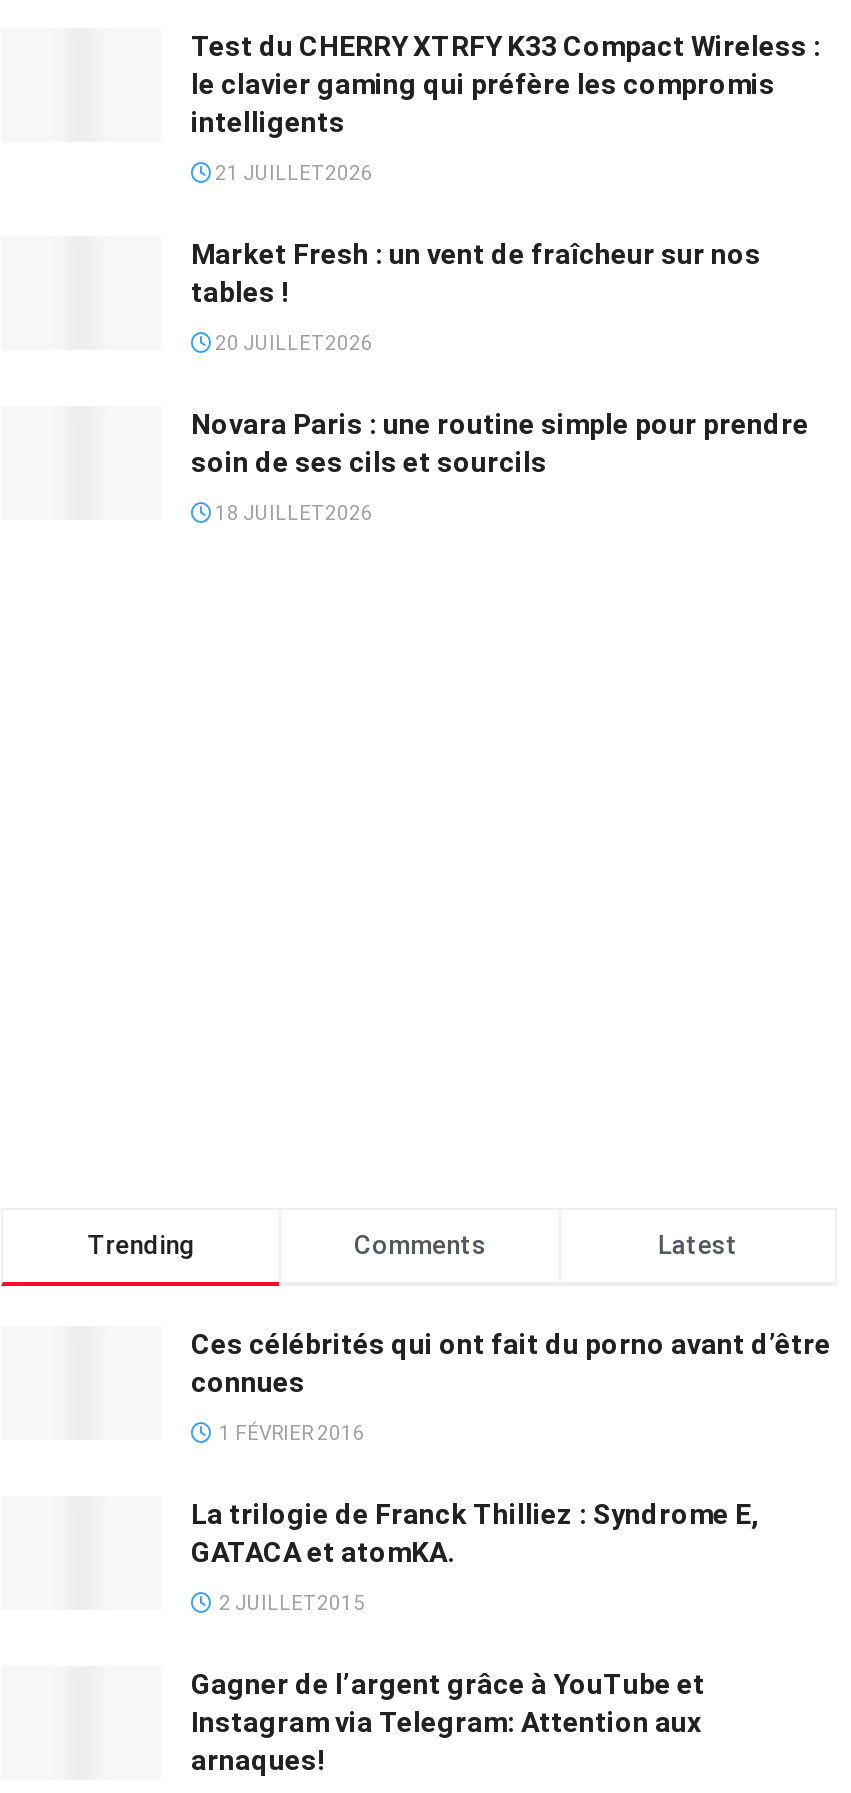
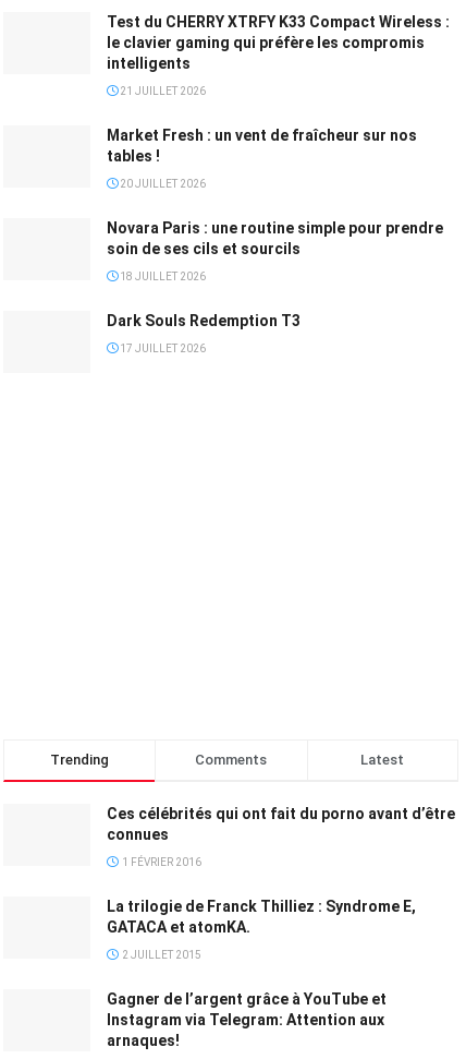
none -> [107,312,301,354] Dark Souls Redemption T3 | 17 JUILLET 2026

